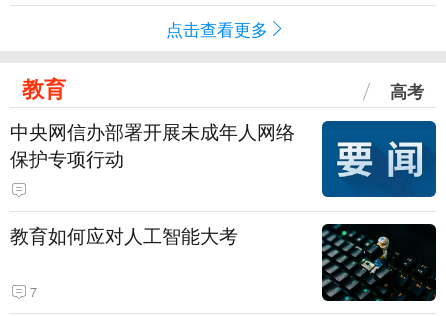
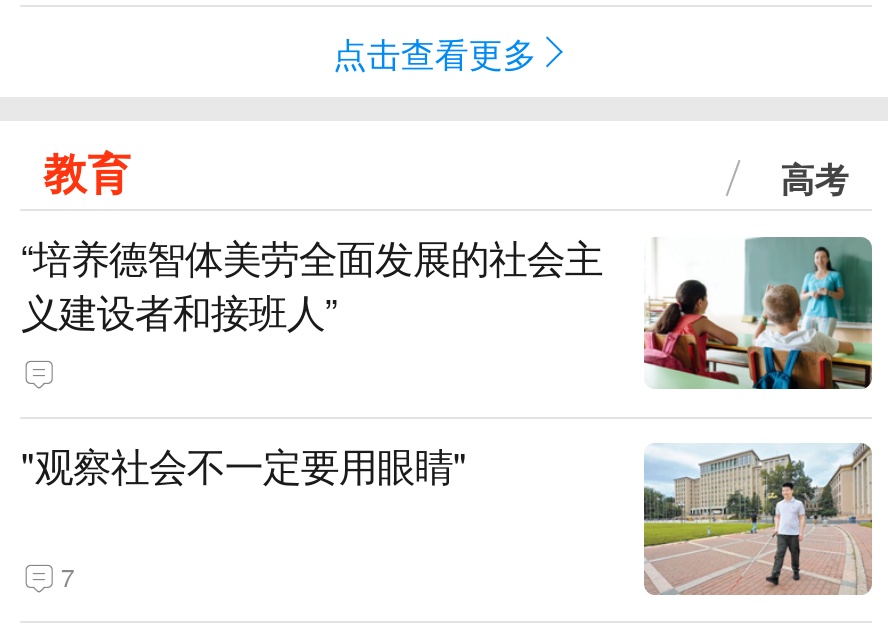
[10,117,437,198] [image] | 中央网信办部署开展未成年人网络 | 保护专项行动 -> [21,230,874,391] [image] | “培养德智体美劳全面发展的社会主 | 义建设者和接班人”
[10,221,238,249] 教育如何应对人工智能大考 -> [21,437,467,493] "观察社会不一定要用眼睛"
[321,223,437,302] [image] -> [642,443,874,597] [image]

